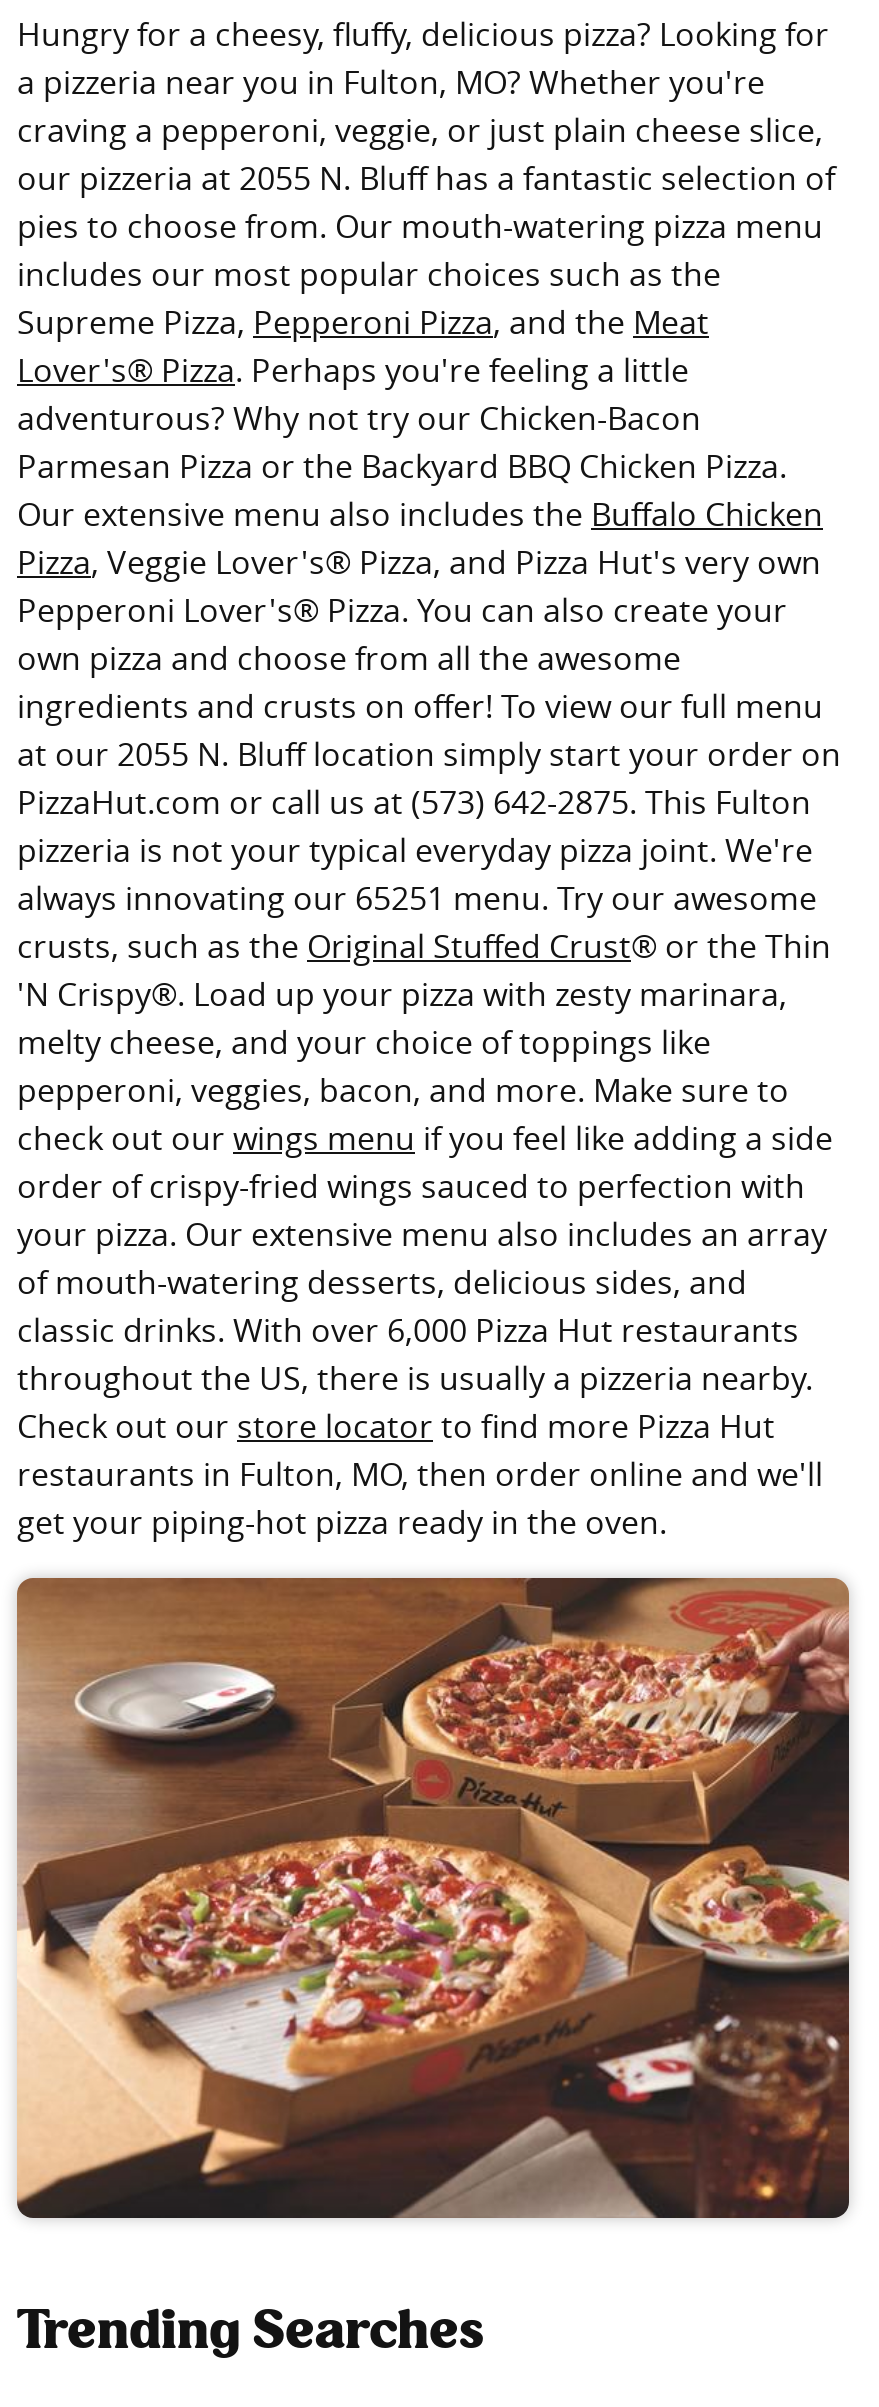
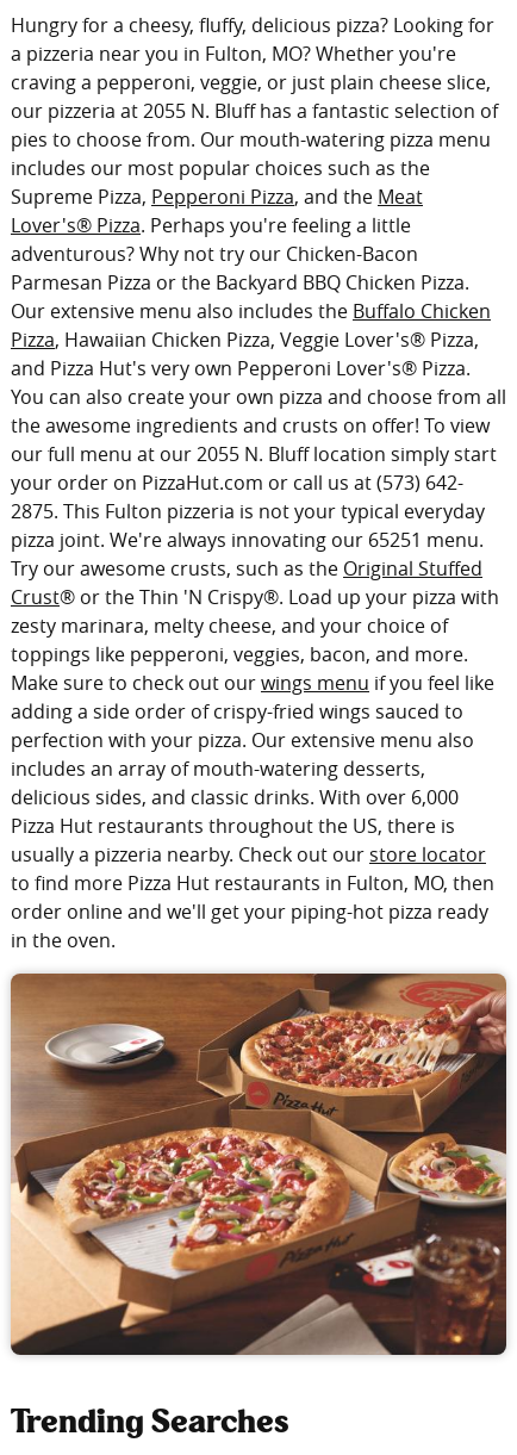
[17,540,841,1544] Pizza, Veggie Lover's® Pizza, and Pizza Hut's very own | Pepperoni Lover's® Pizza. You can also create your | own pizza and choose from all the awesome | ingredients and crusts on offer! To view our full menu | at our 2055 N. Bluff location simply start your order on | PizzaHut.com or call us at (573) 642-2875. This Fulton | pizzeria is not your typical everyday pizza joint. We're | always innovating our 65251 menu. Try our awesome | crusts, such as the Original Stuffed Crust® or the Thin | 'N Crispy®. Load up your pizza with zesty marinara, | melty cheese, and your choice of toppings like | pepperoni, veggies, bacon, and more. Make sure to | check out our wings menu if you feel like adding a side | order of crispy-fried wings sauced to perfection with | your pizza. Our extensive menu also includes an array | of mouth-watering desserts, delicious sides, and | classic drinks. With over 6,000 Pizza Hut restaurants | throughout the US, there is usually a pizzeria nearby. | Check out our store locator to find more Pizza Hut | restaurants in Fulton, MO, then order online and we'll | get your piping-hot pizza ready in the oven. -> [11,327,506,954] Pizza, Hawaiian Chicken Pizza, Veggie Lover's® Pizza, | and Pizza Hut's very own Pepperoni Lover's® Pizza. | You can also create your own pizza and choose from all | the awesome ingredients and crusts on offer! To view | our full menu at our 2055 N. Bluff location simply start | your order on PizzaHut.com or call us at (573) 642- | 2875. This Fulton pizzeria is not your typical everyday | pizza joint. We're always innovating our 65251 menu. | Try our awesome crusts, such as the Original Stuffed | Crust® or the Thin 'N Crispy®. Load up your pizza with | zesty marinara, melty cheese, and your choice of | toppings like pepperoni, veggies, bacon, and more. | Make sure to check out our wings menu if you feel like | adding a side order of crispy-fried wings sauced to | perfection with your pizza. Our extensive menu also | includes an array of mouth-watering desserts, | delicious sides, and classic drinks. With over 6,000 | Pizza Hut restaurants throughout the US, there is | usually a pizzeria nearby. Check out our store locator | to find more Pizza Hut restaurants in Fulton, MO, then | order online and we'll get your piping-hot pizza ready | in the oven.

